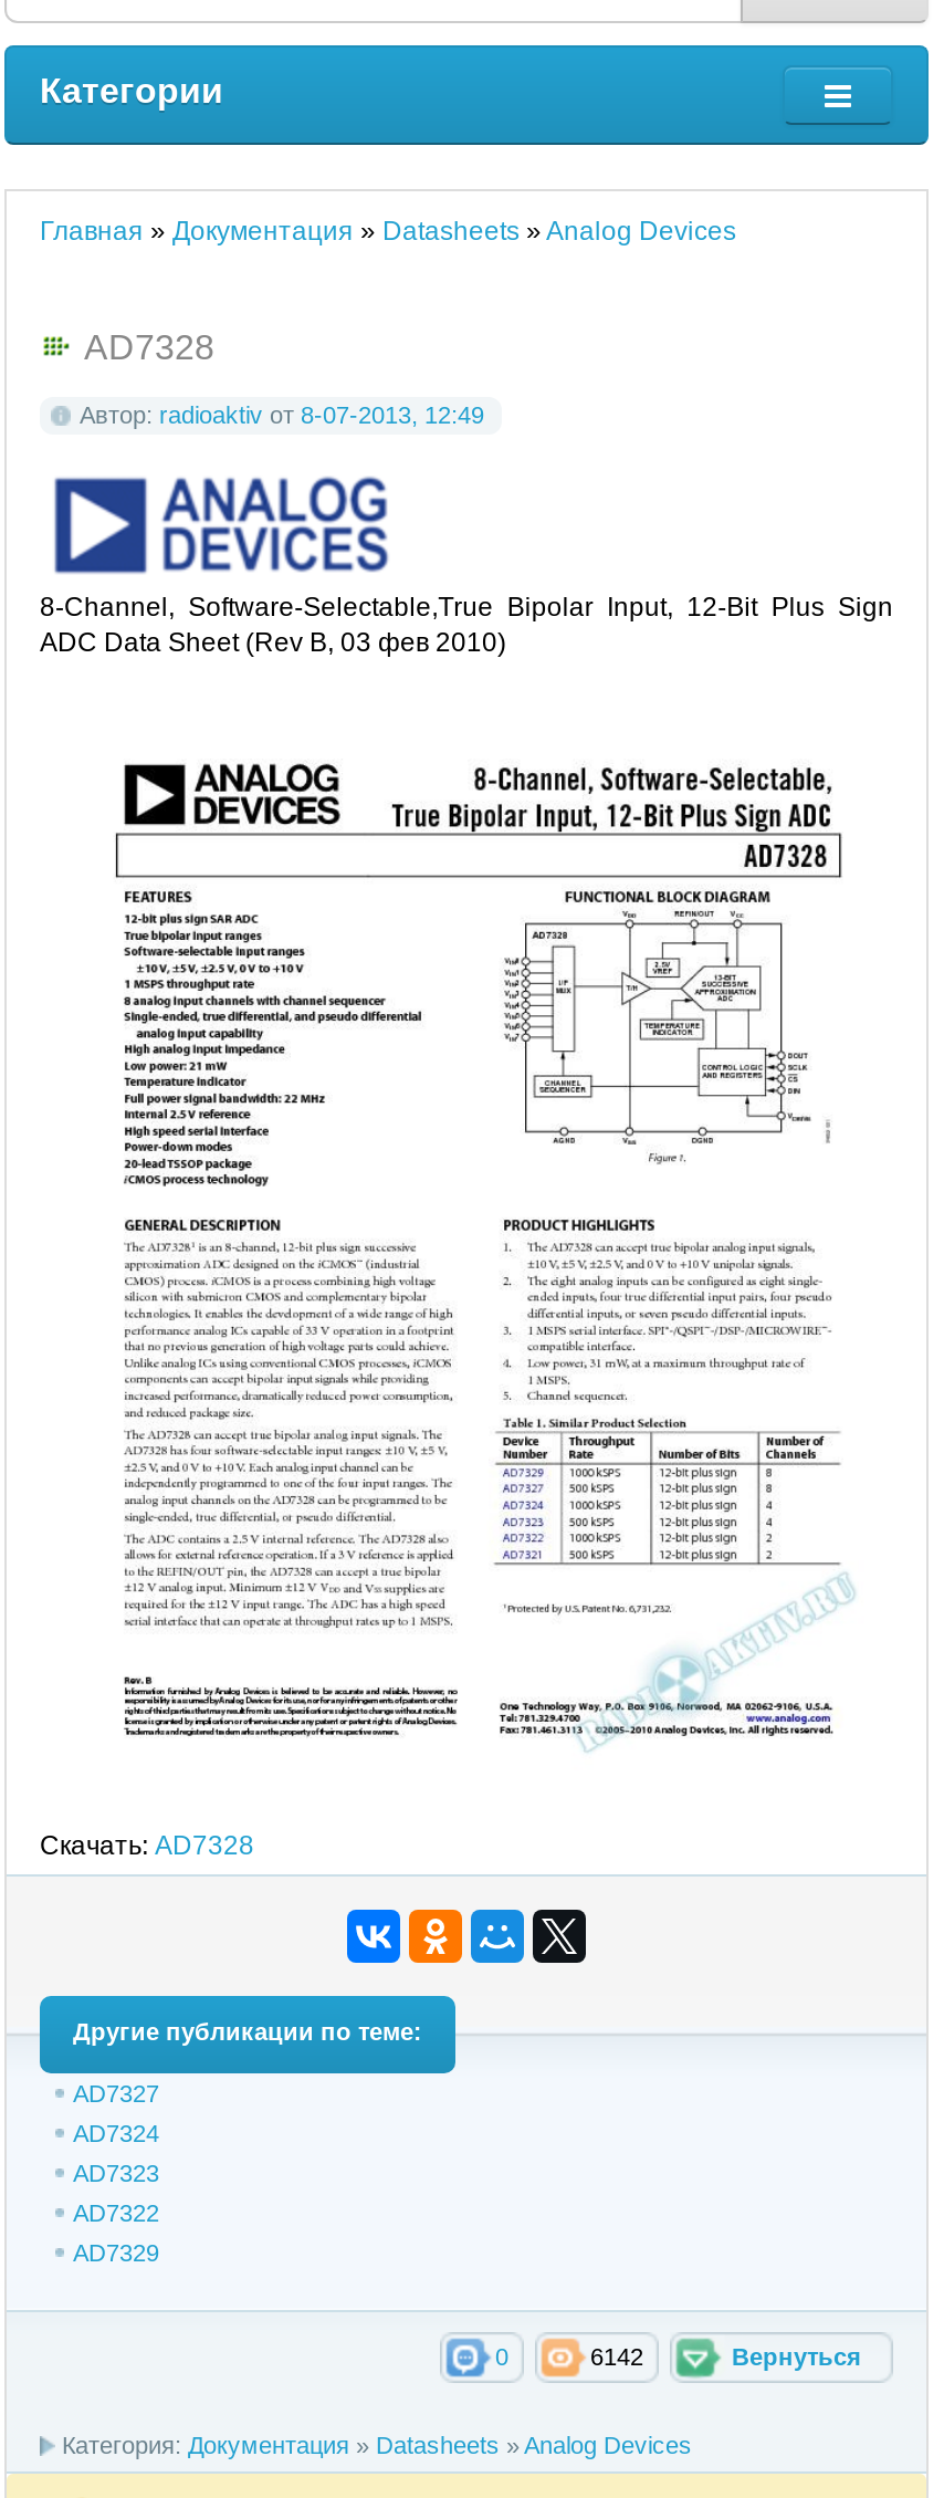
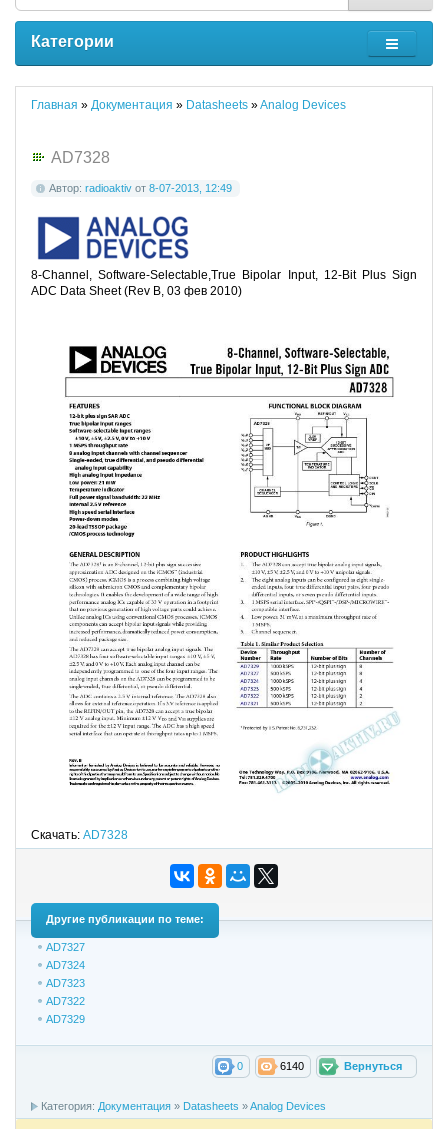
[590,2344,643,2370] 6142 -> [280,1060,304,1072] 6140

